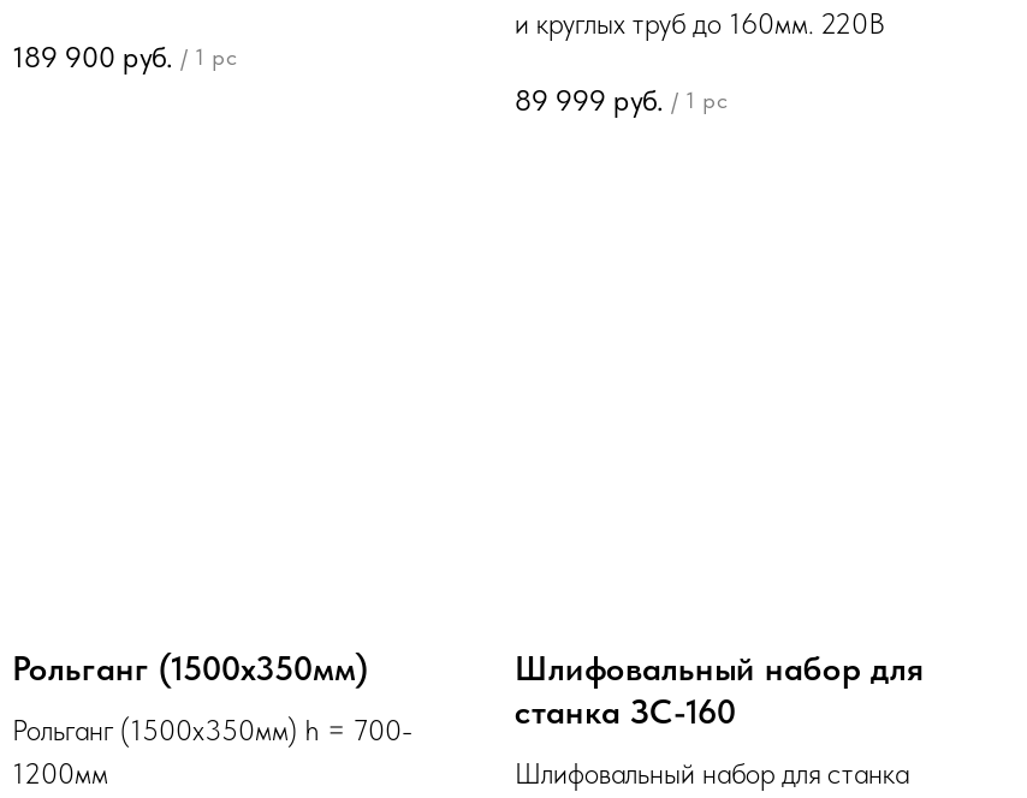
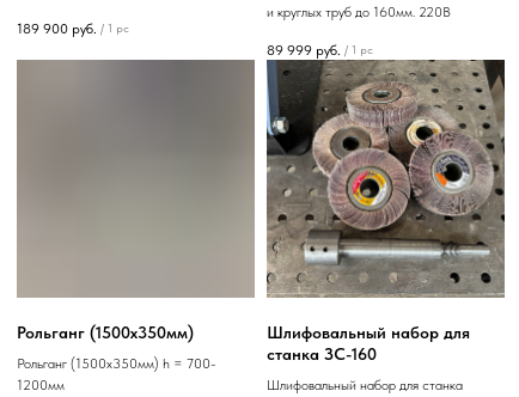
none -> [16,59,256,299] [image]
none -> [265,59,506,299] [image]

